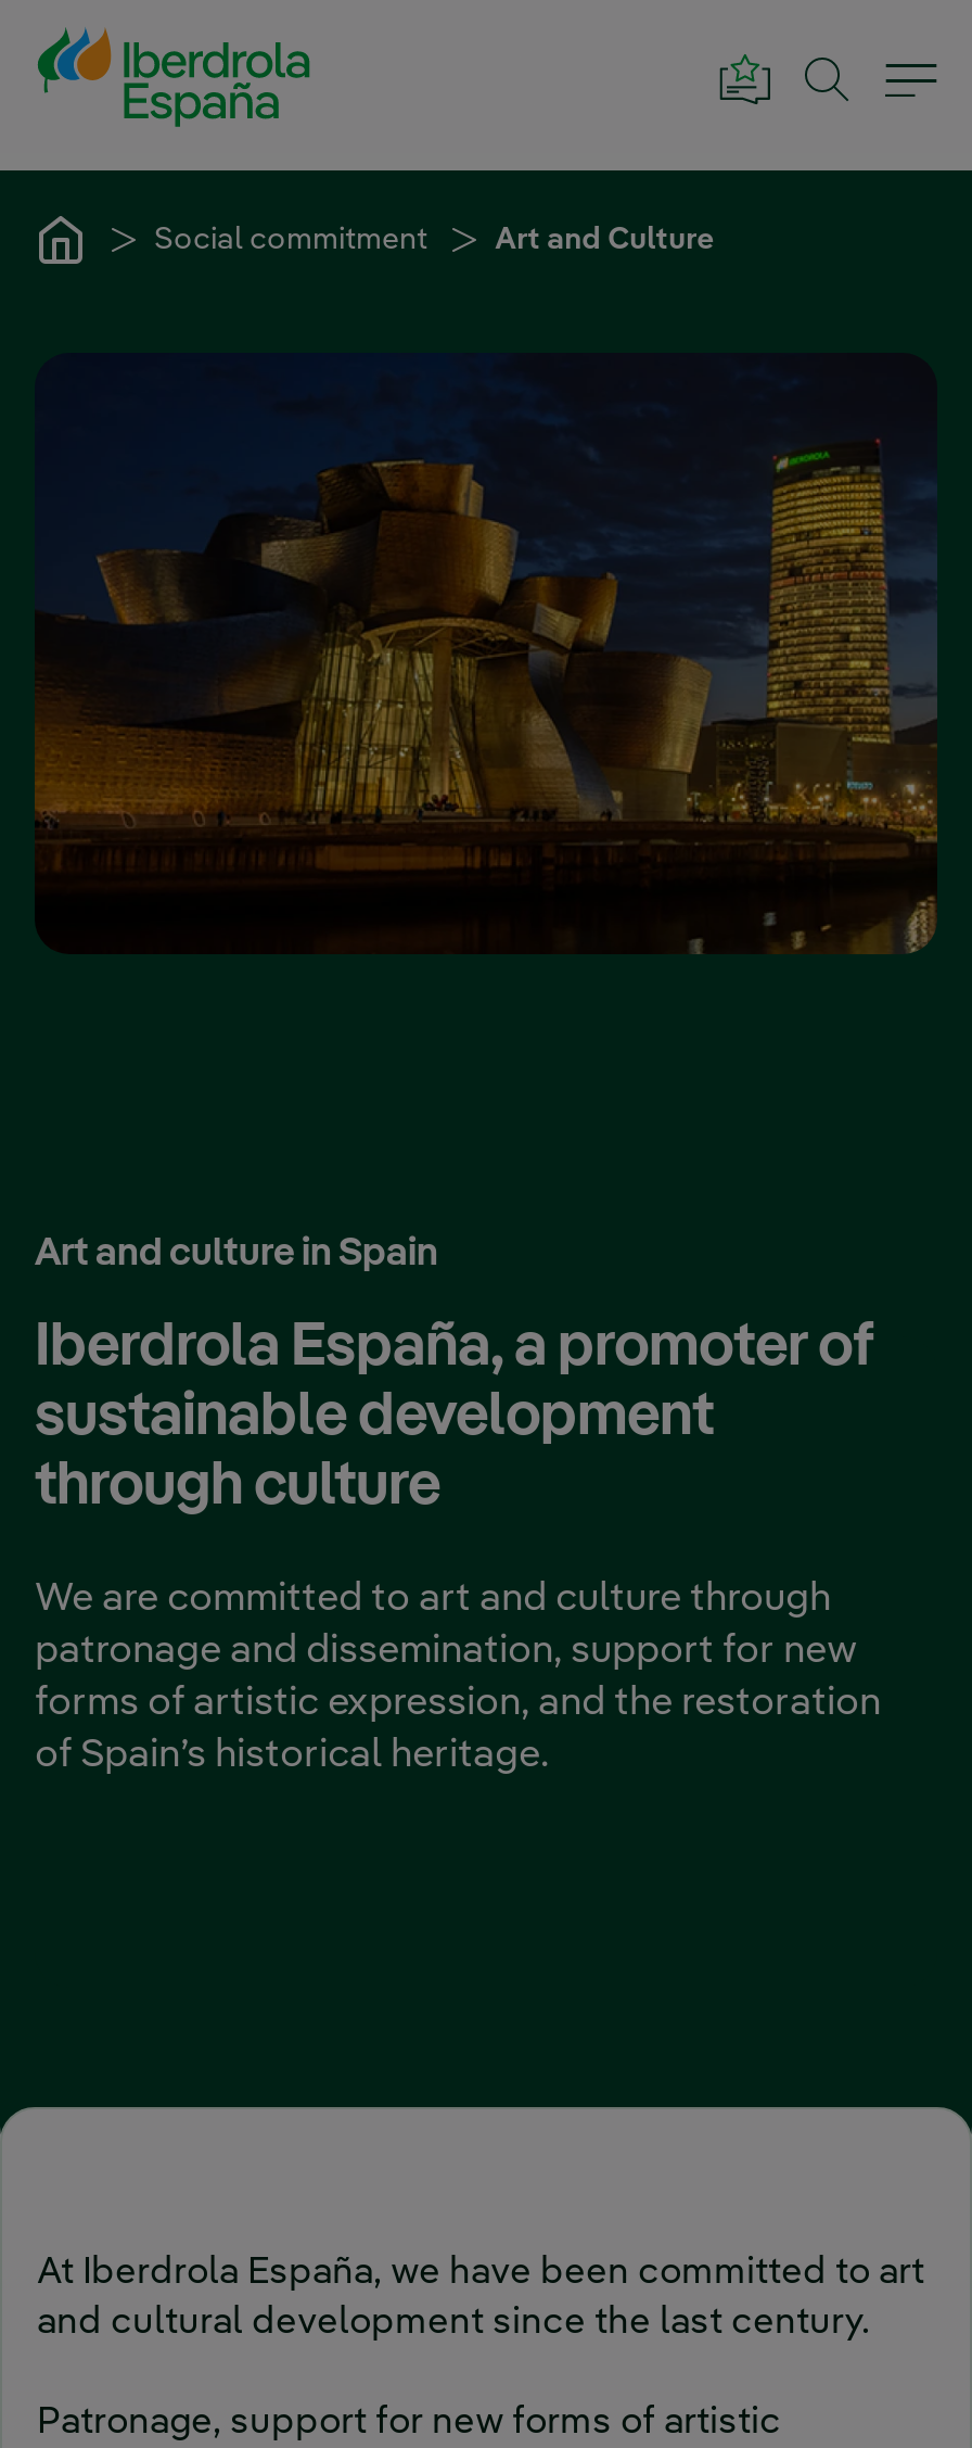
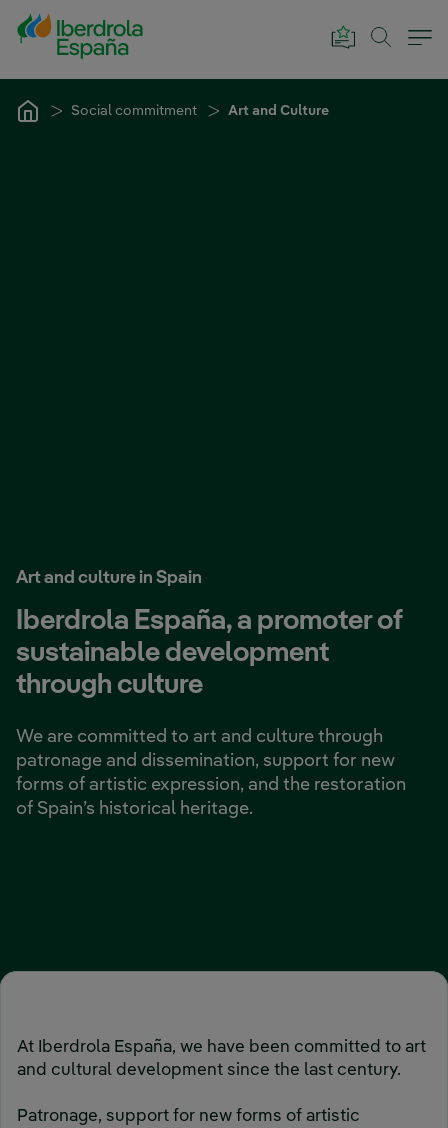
[33,355,939,956] [image] -> none

